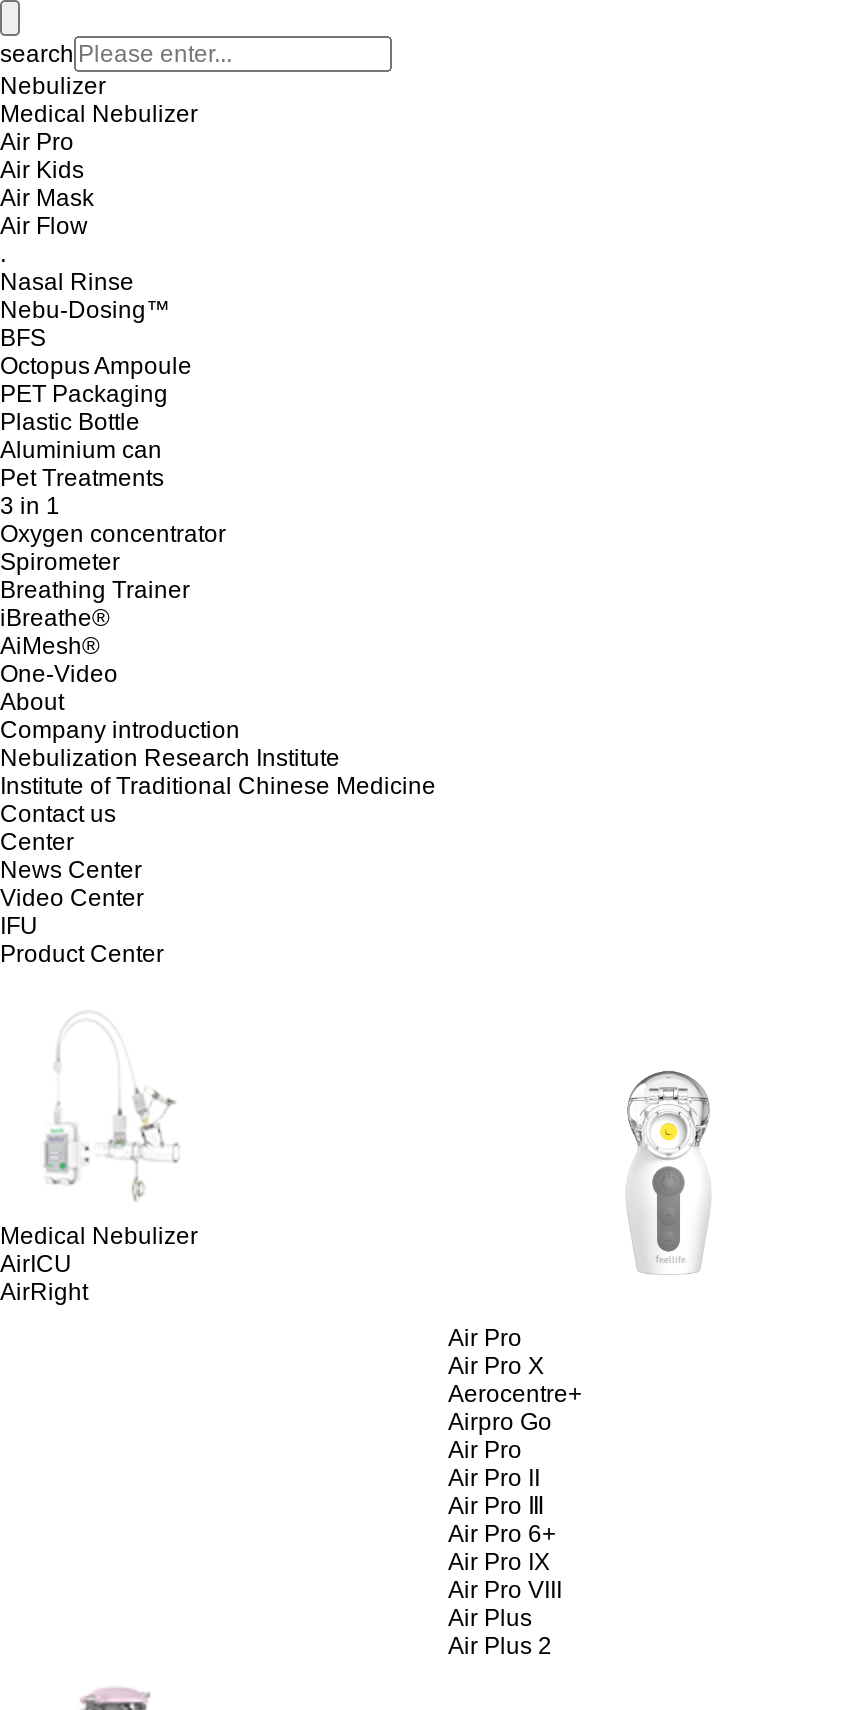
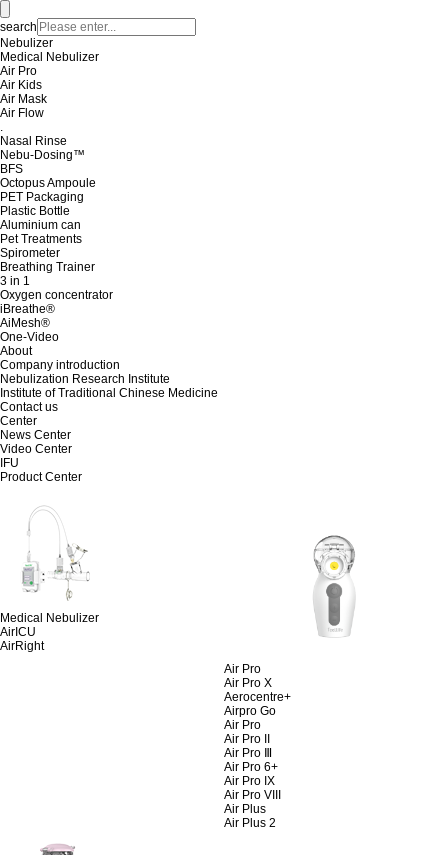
moved [0,492,226,548] -> [0,274,113,302]: 3 in 1 | Oxygen concentrator
moved [0,548,190,604] -> [0,246,95,274]: Spirometer | Breathing Trainer

